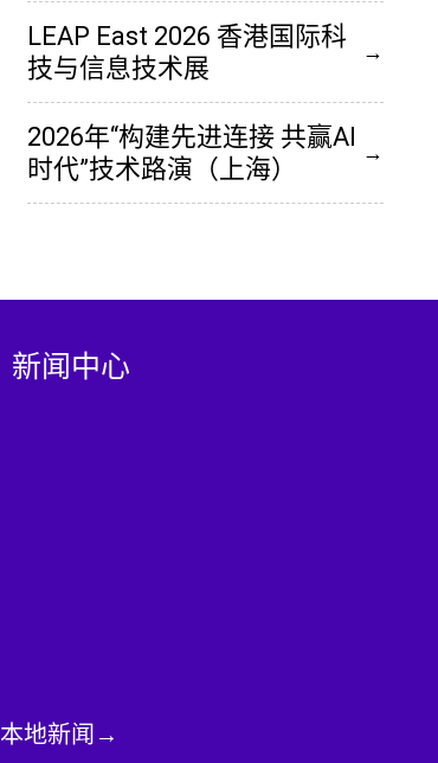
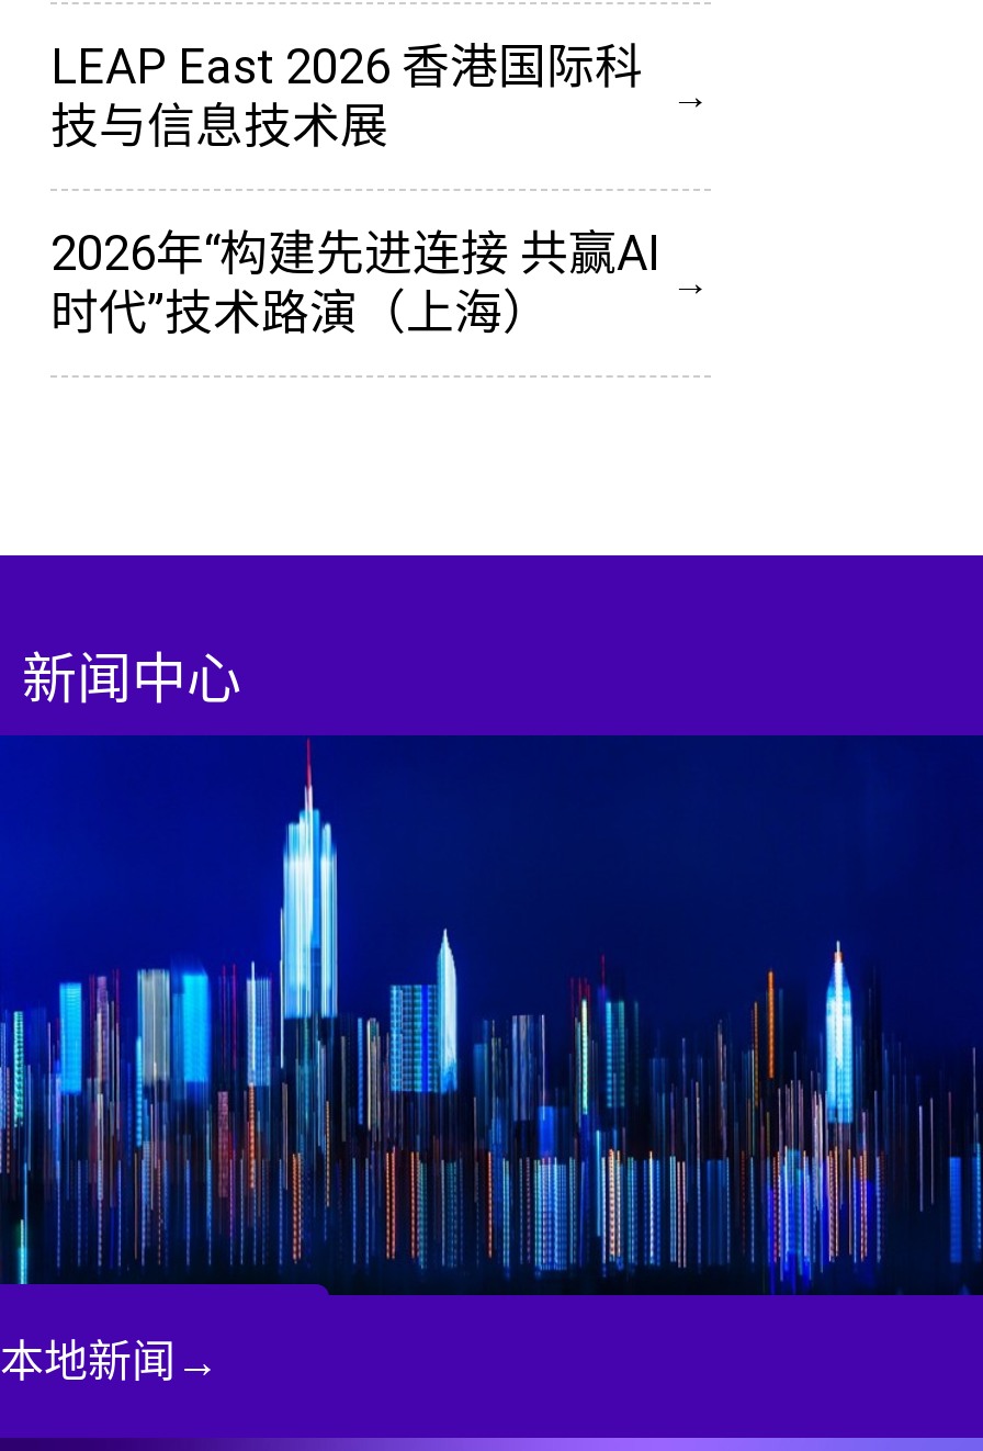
none -> [7,735,976,1297] [image]

